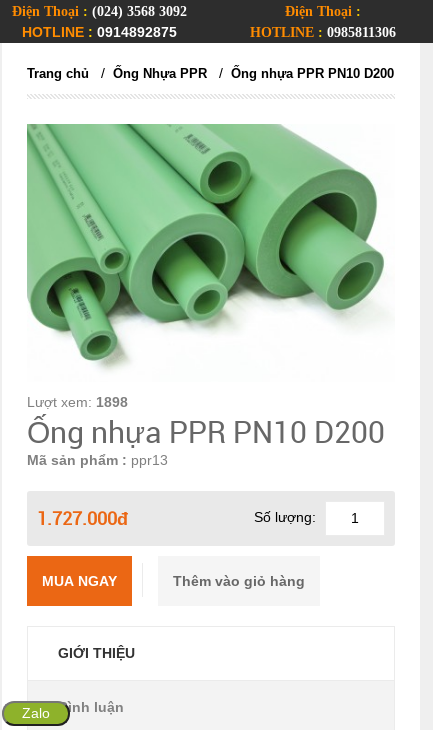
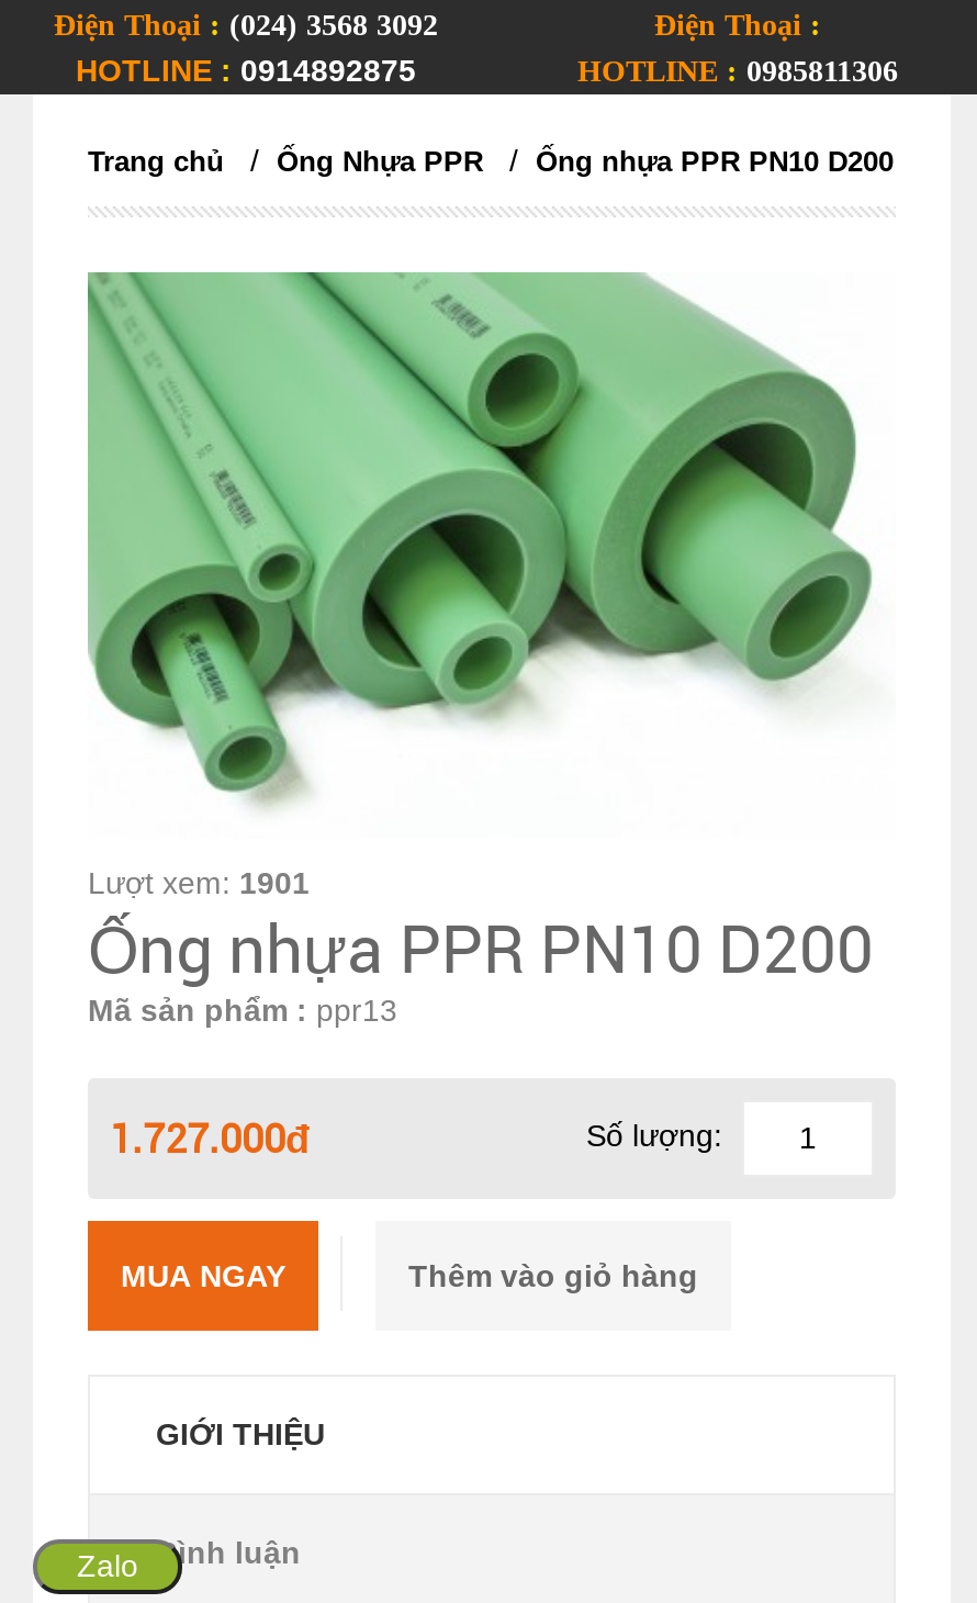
[27,394,128,410] Lượt xem: 1898 -> [88,864,310,899] Lượt xem: 1901

